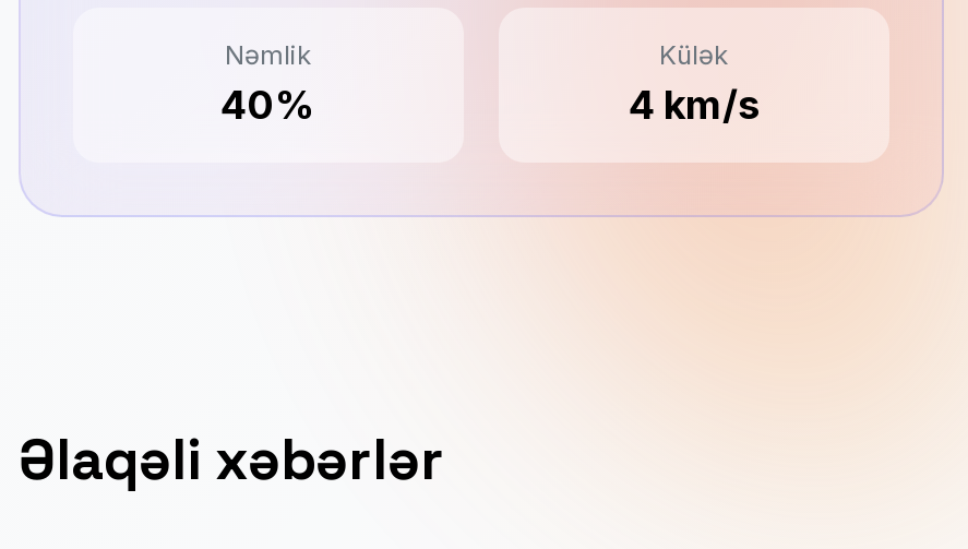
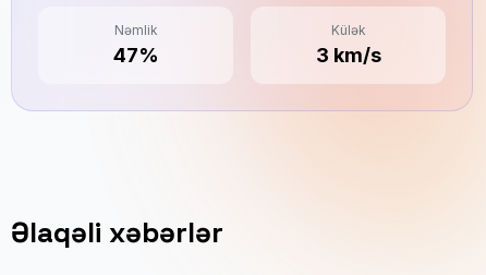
[220,82,316,128] 40% -> [113,44,159,67] 47%
[629,82,760,128] 4 km/s -> [315,44,381,67] 3 km/s

